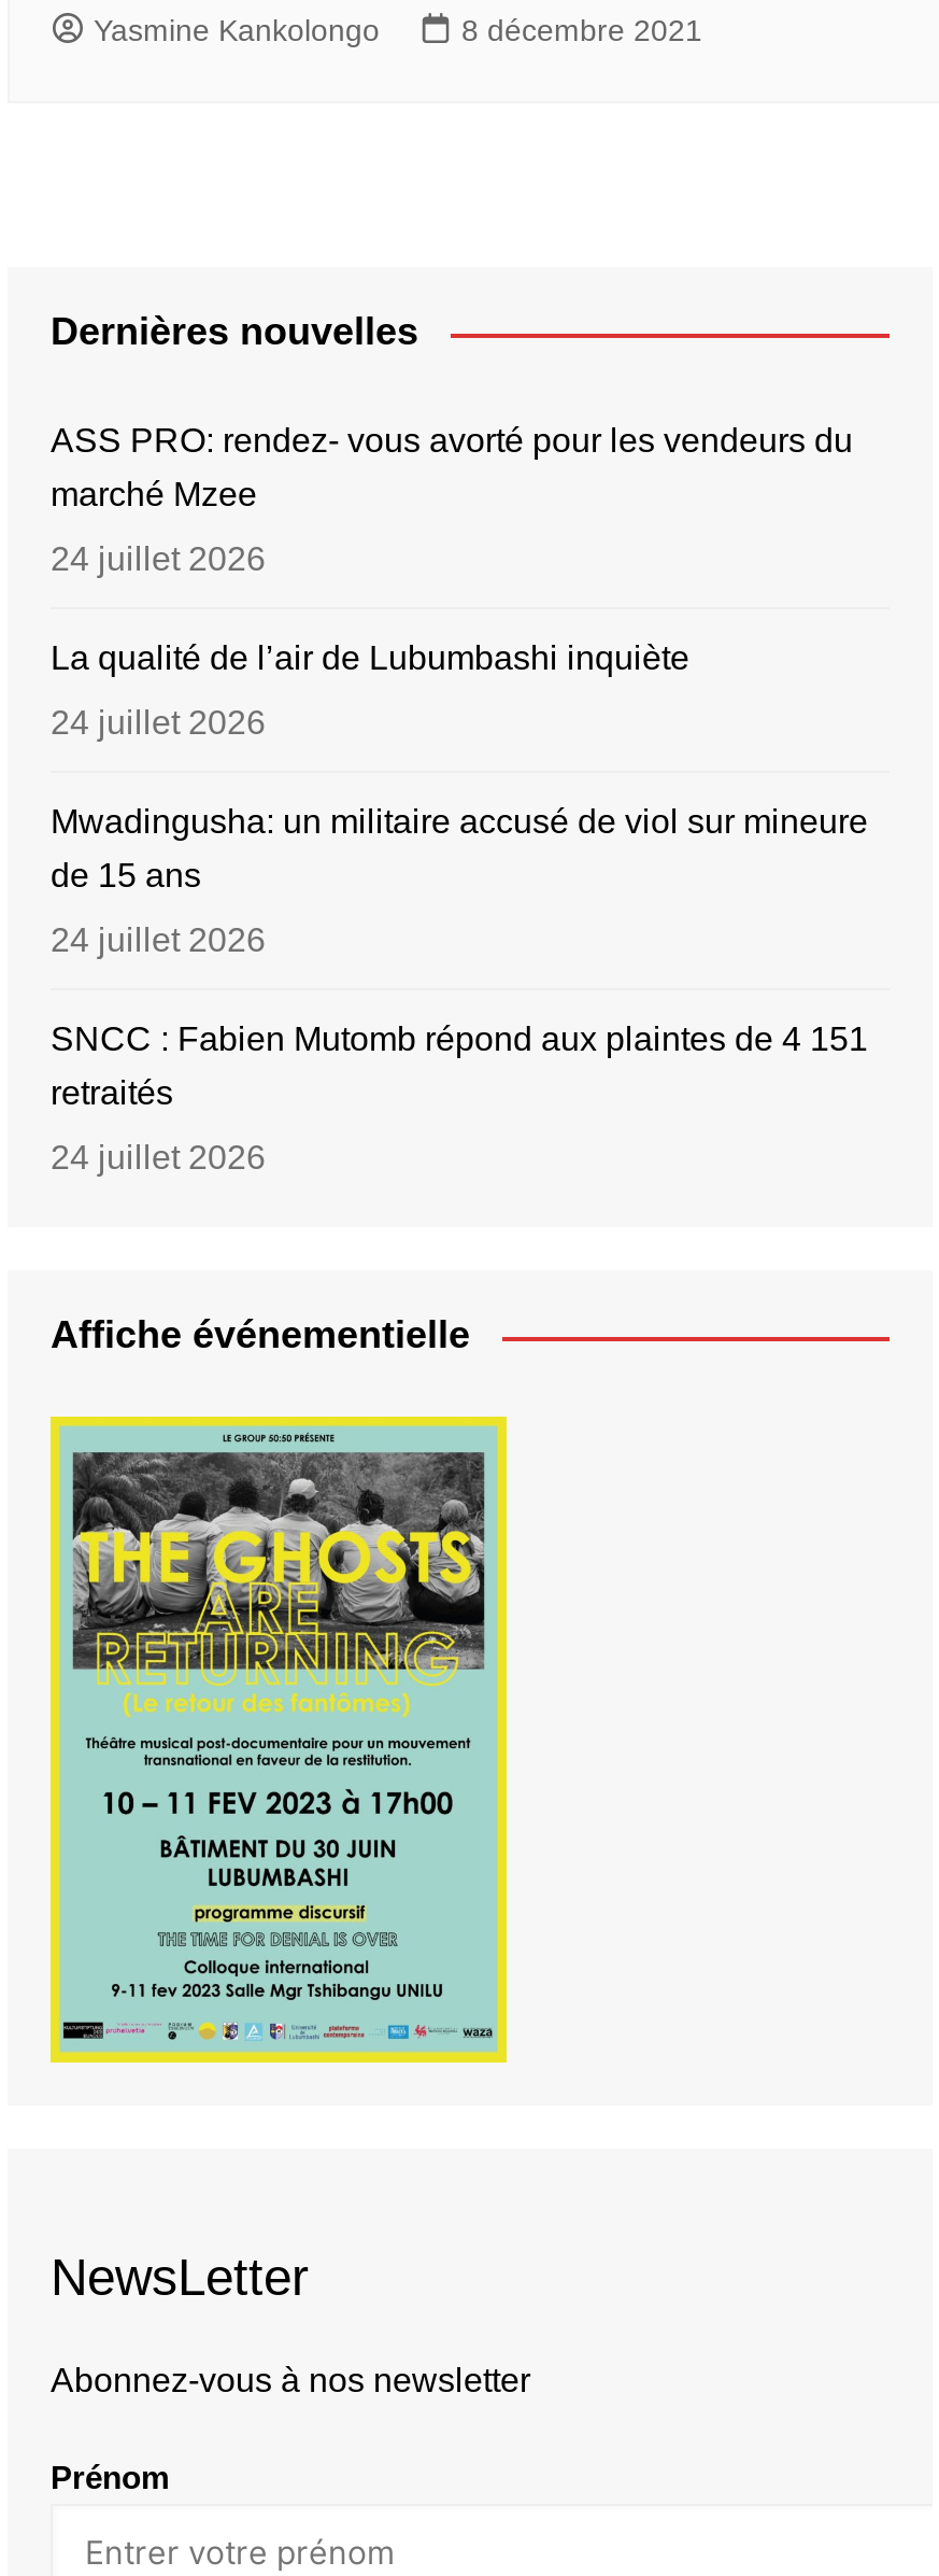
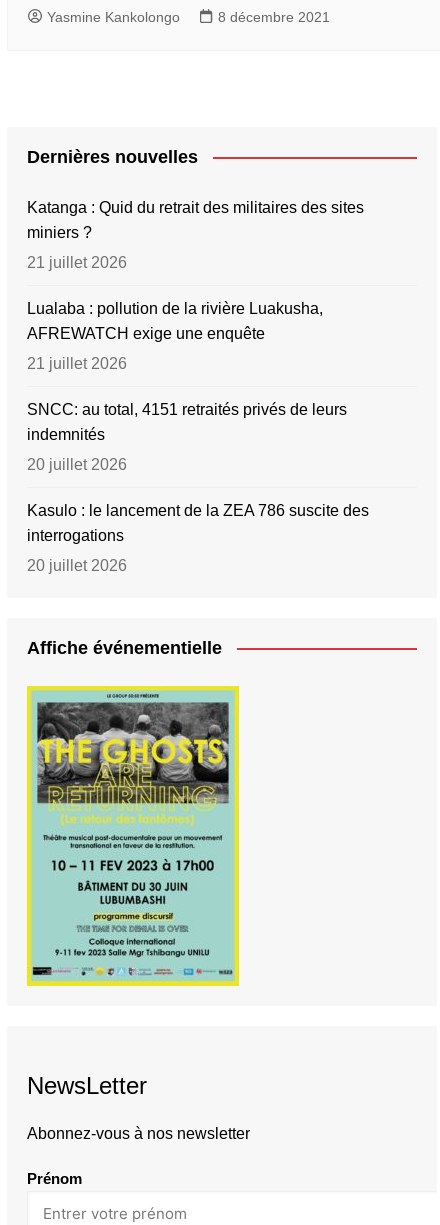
[51,422,868,1175] ASS PRO: rendez- vous avorté pour les vendeurs du | marché Mzee | 24 juillet 2026 | La qualité de l’air de Lubumbashi inquiète | 24 juillet 2026 | Mwadingusha: un militaire accusé de viol sur mineure | de 15 ans | 24 juillet 2026 | SNCC : Fabien Mutomb répond aux plaintes de 4 151 | retraités | 24 juillet 2026 -> [27,199,369,574] Katanga : Quid du retrait des militaires des sites | miniers ? | 21 juillet 2026 | Lualaba : pollution de la rivière Luakusha, | AFREWATCH exige une enquête | 21 juillet 2026 | SNCC: au total, 4151 retraités privés de leurs | indemnités | 20 juillet 2026 | Kasulo : le lancement de la ZEA 786 suscite des | interrogations | 20 juillet 2026

